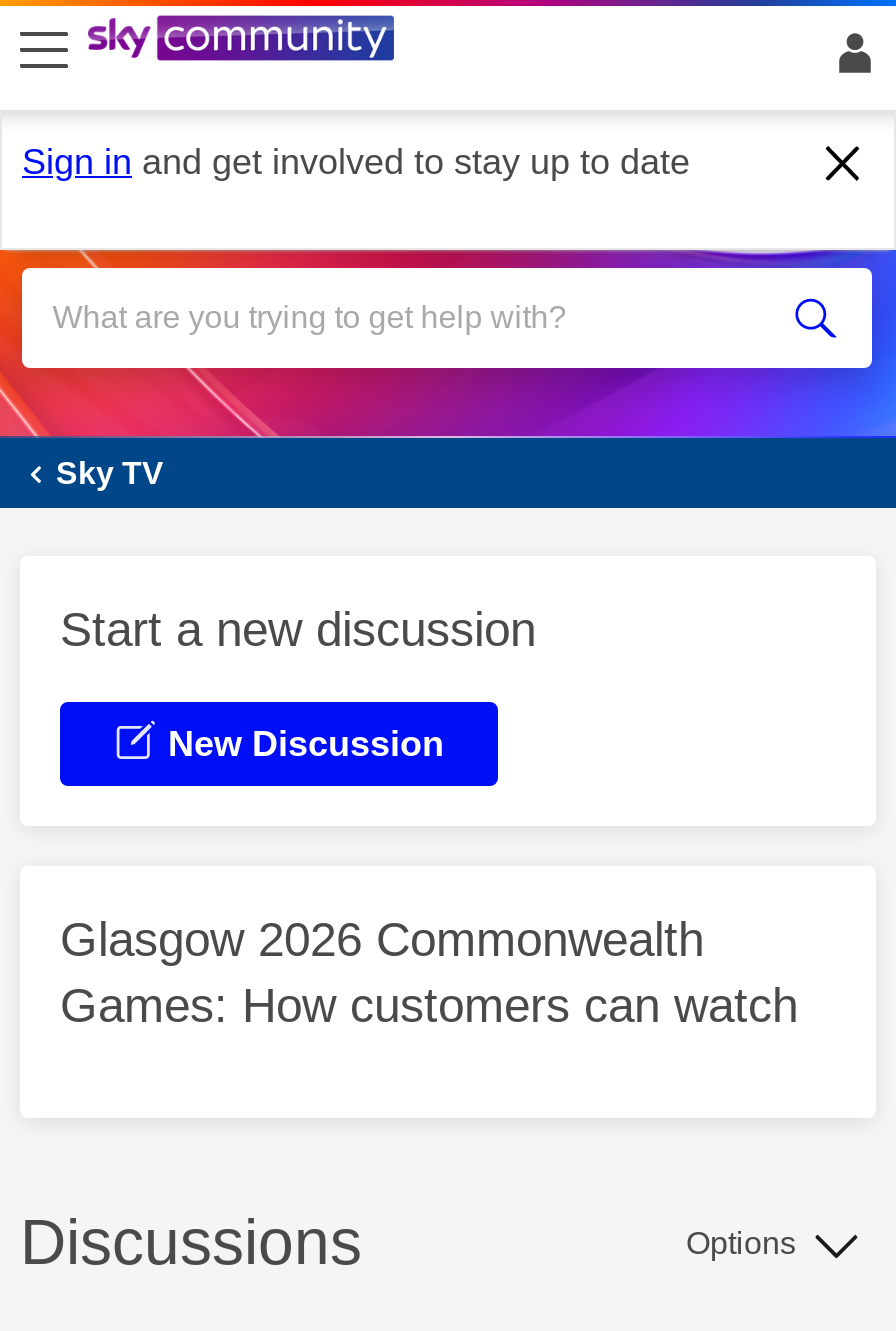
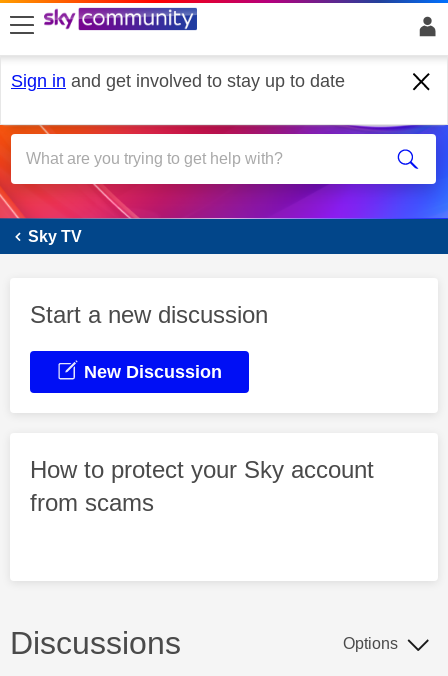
[60,912,798,1032] Glasgow 2026 Commonwealth | Games: How customers can watch -> [30,456,374,516] How to protect your Sky account | from scams

